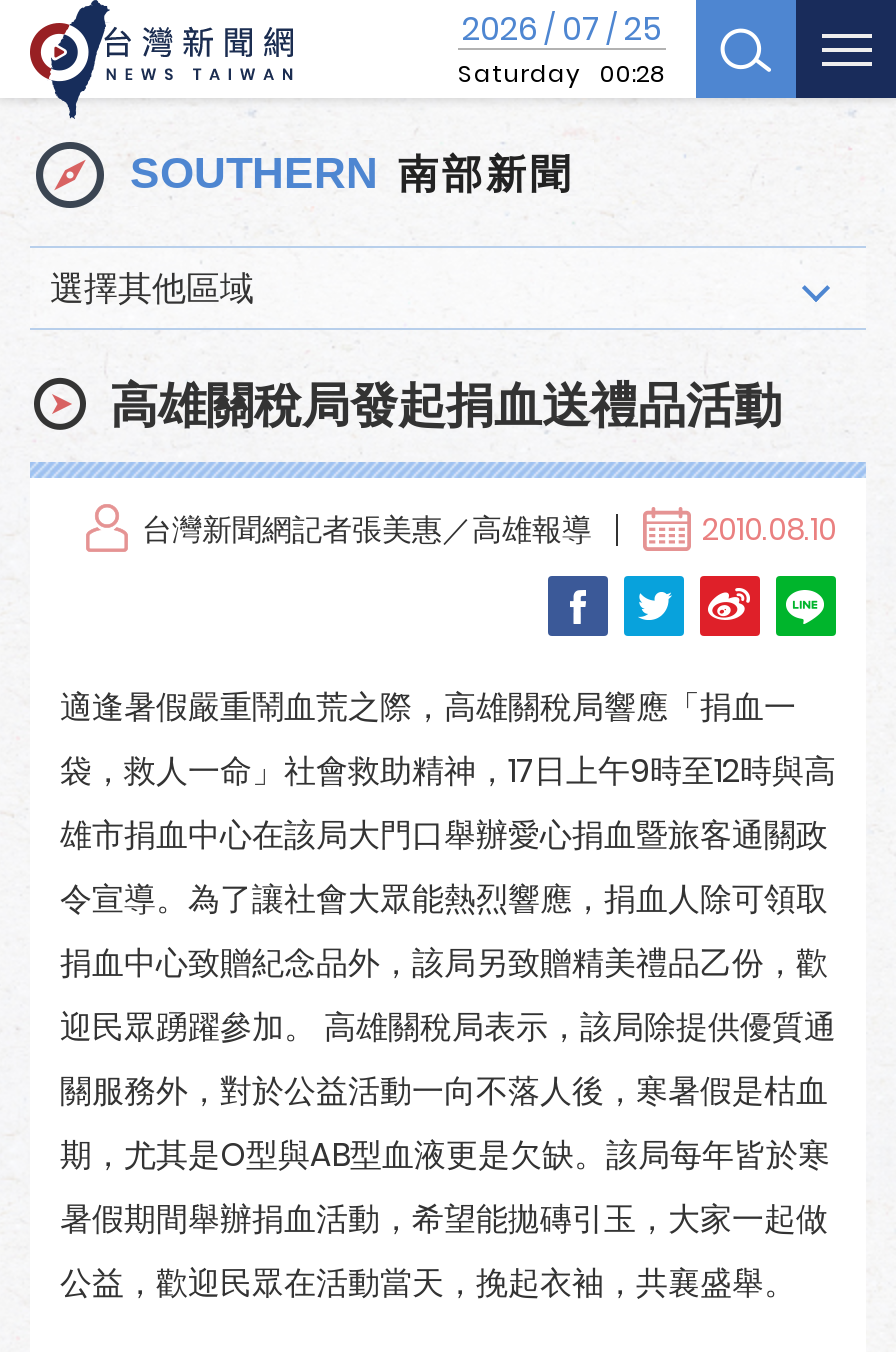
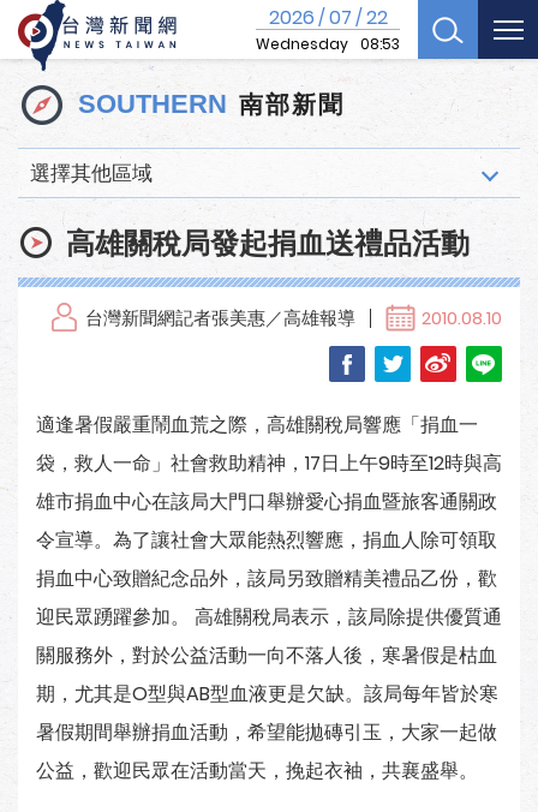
[458,6,666,90] 2026 / 07 / 25 | Saturday 00:28 -> [256,4,400,54] 2026 / 07 / 22 | Wednesday 08:53

